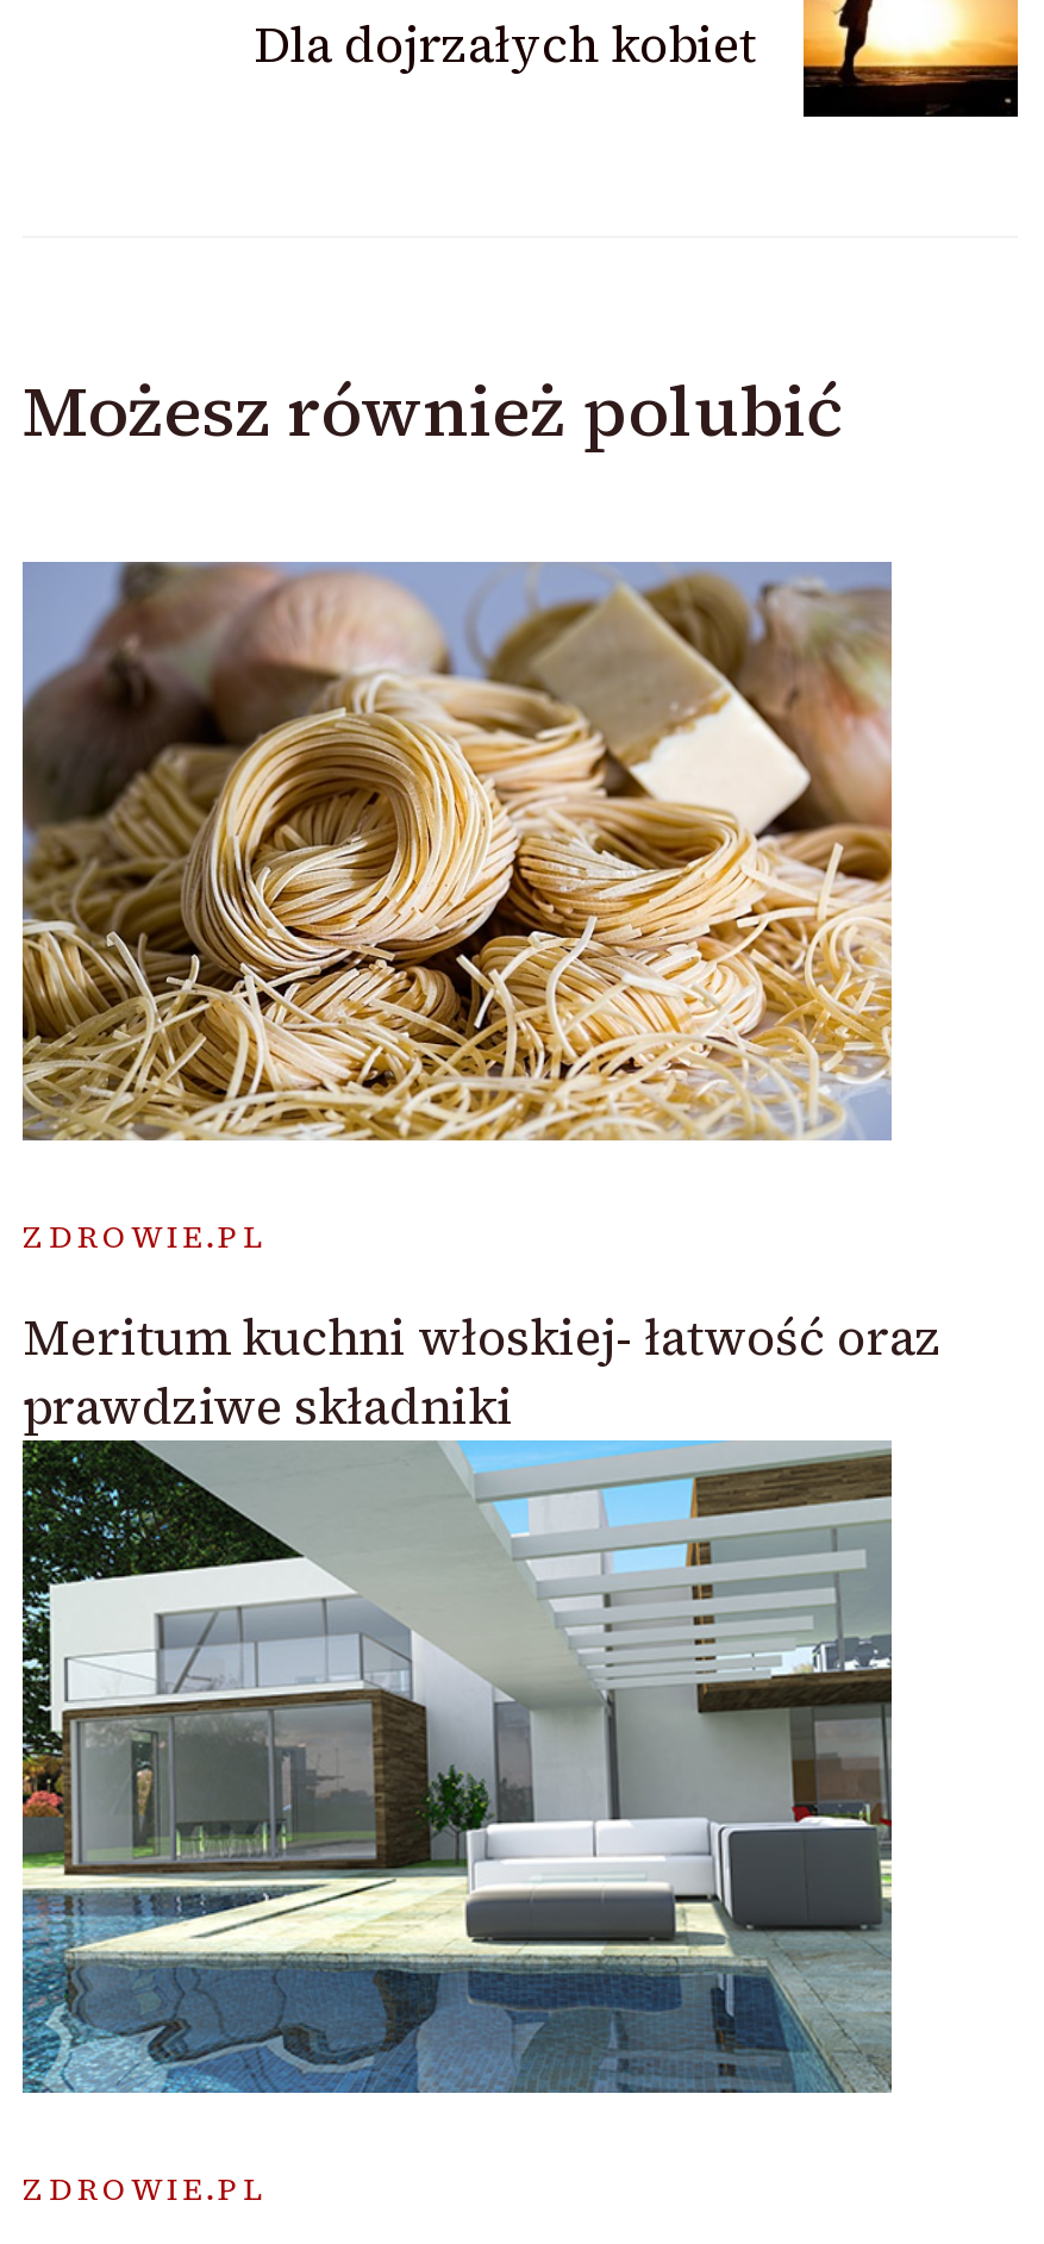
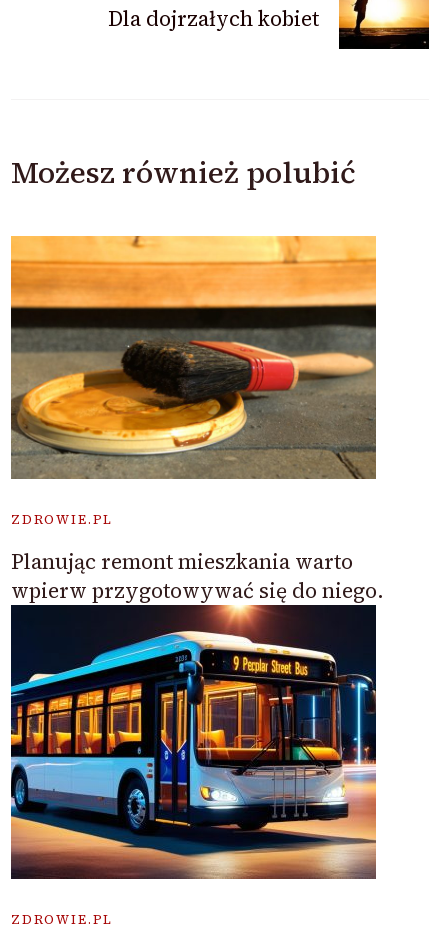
[20,560,894,1140] [image] -> [10,235,377,480] [image]
[23,1302,942,1440] Meritum kuchni włoskiej- łatwość oraz | prawdziwe składniki -> [11,547,384,605] Planując remont mieszkania warto | wpierw przygotowywać się do niego.
[20,1459,894,2095] [image] -> [10,613,377,880] [image]

